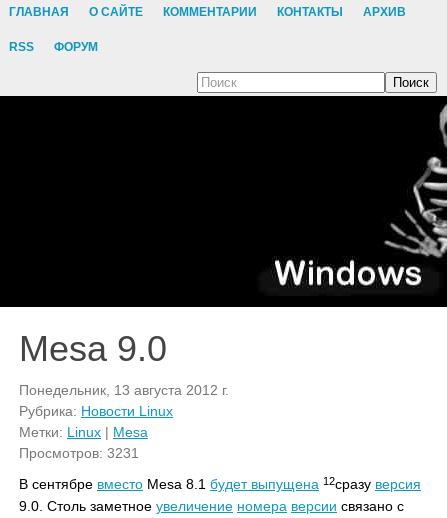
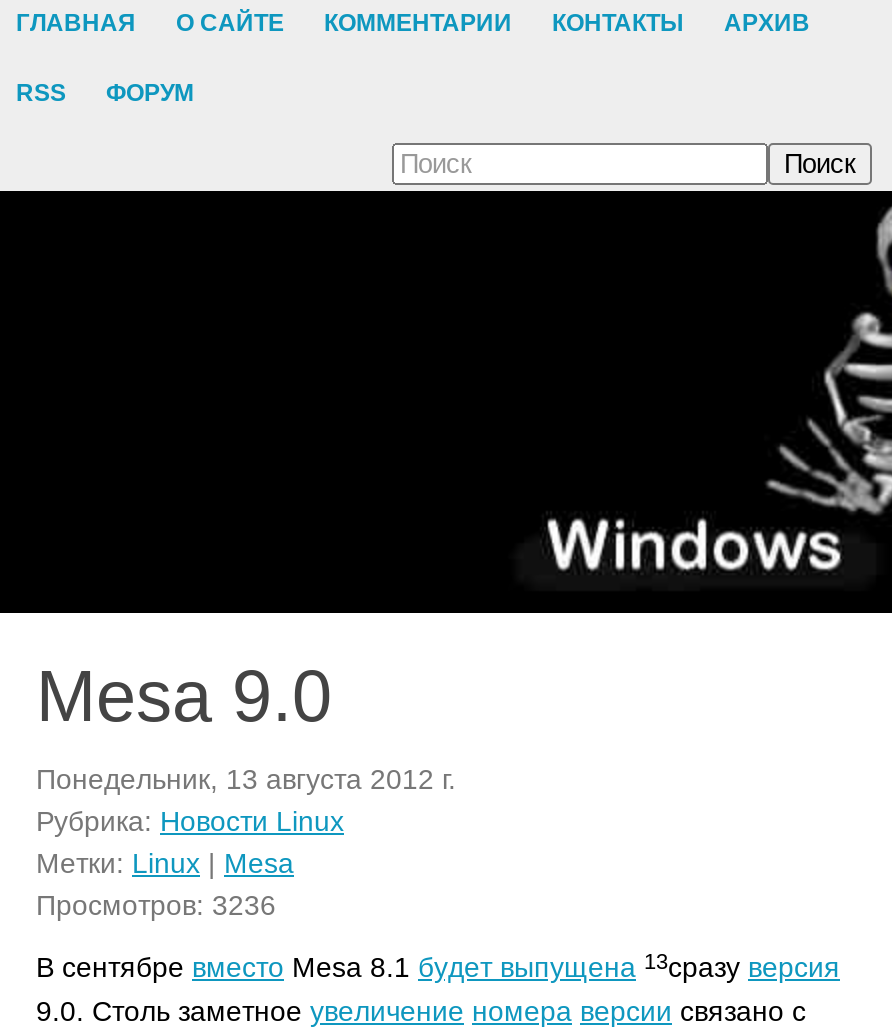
[19,445,139,461] Просмотров: 3231 -> [36,889,276,921] Просмотров: 3236
[19,474,421,492] В сентябре вместо Mesa 8.1 будет выпущена 12сразу версия -> [36,948,840,983] В сентябре вместо Mesa 8.1 будет выпущена 13сразу версия

